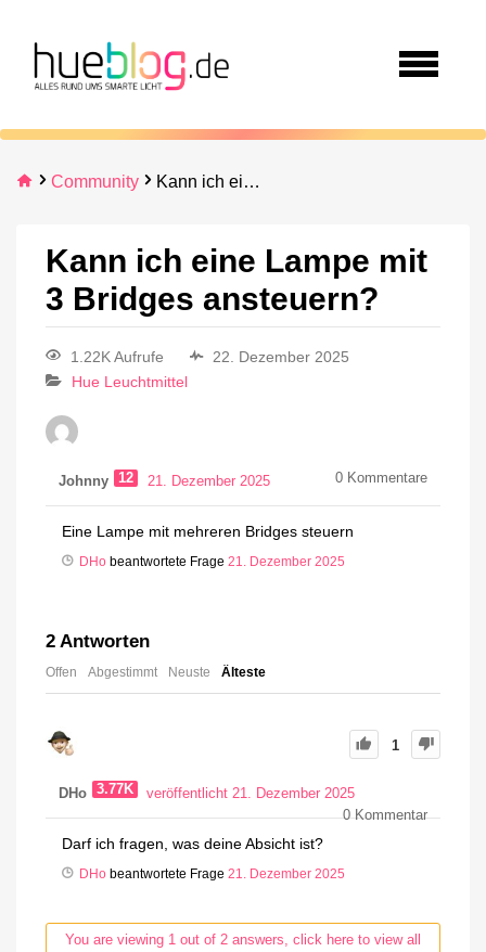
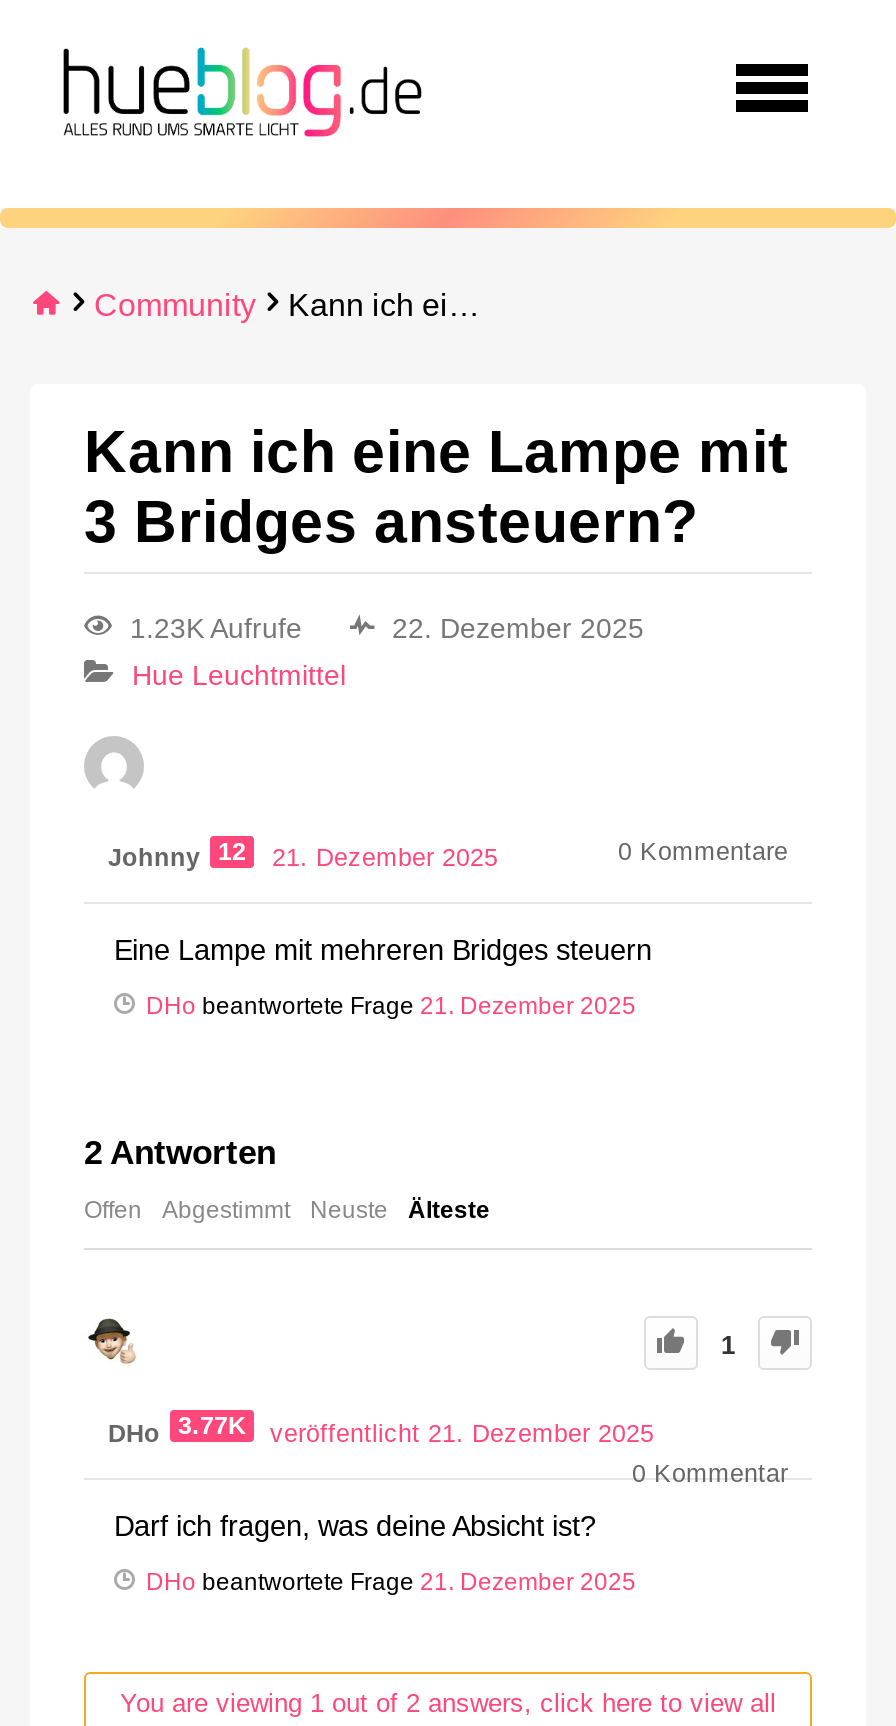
[71,348,164,366] 1.22K Aufrufe -> [130,612,302,644] 1.23K Aufrufe

